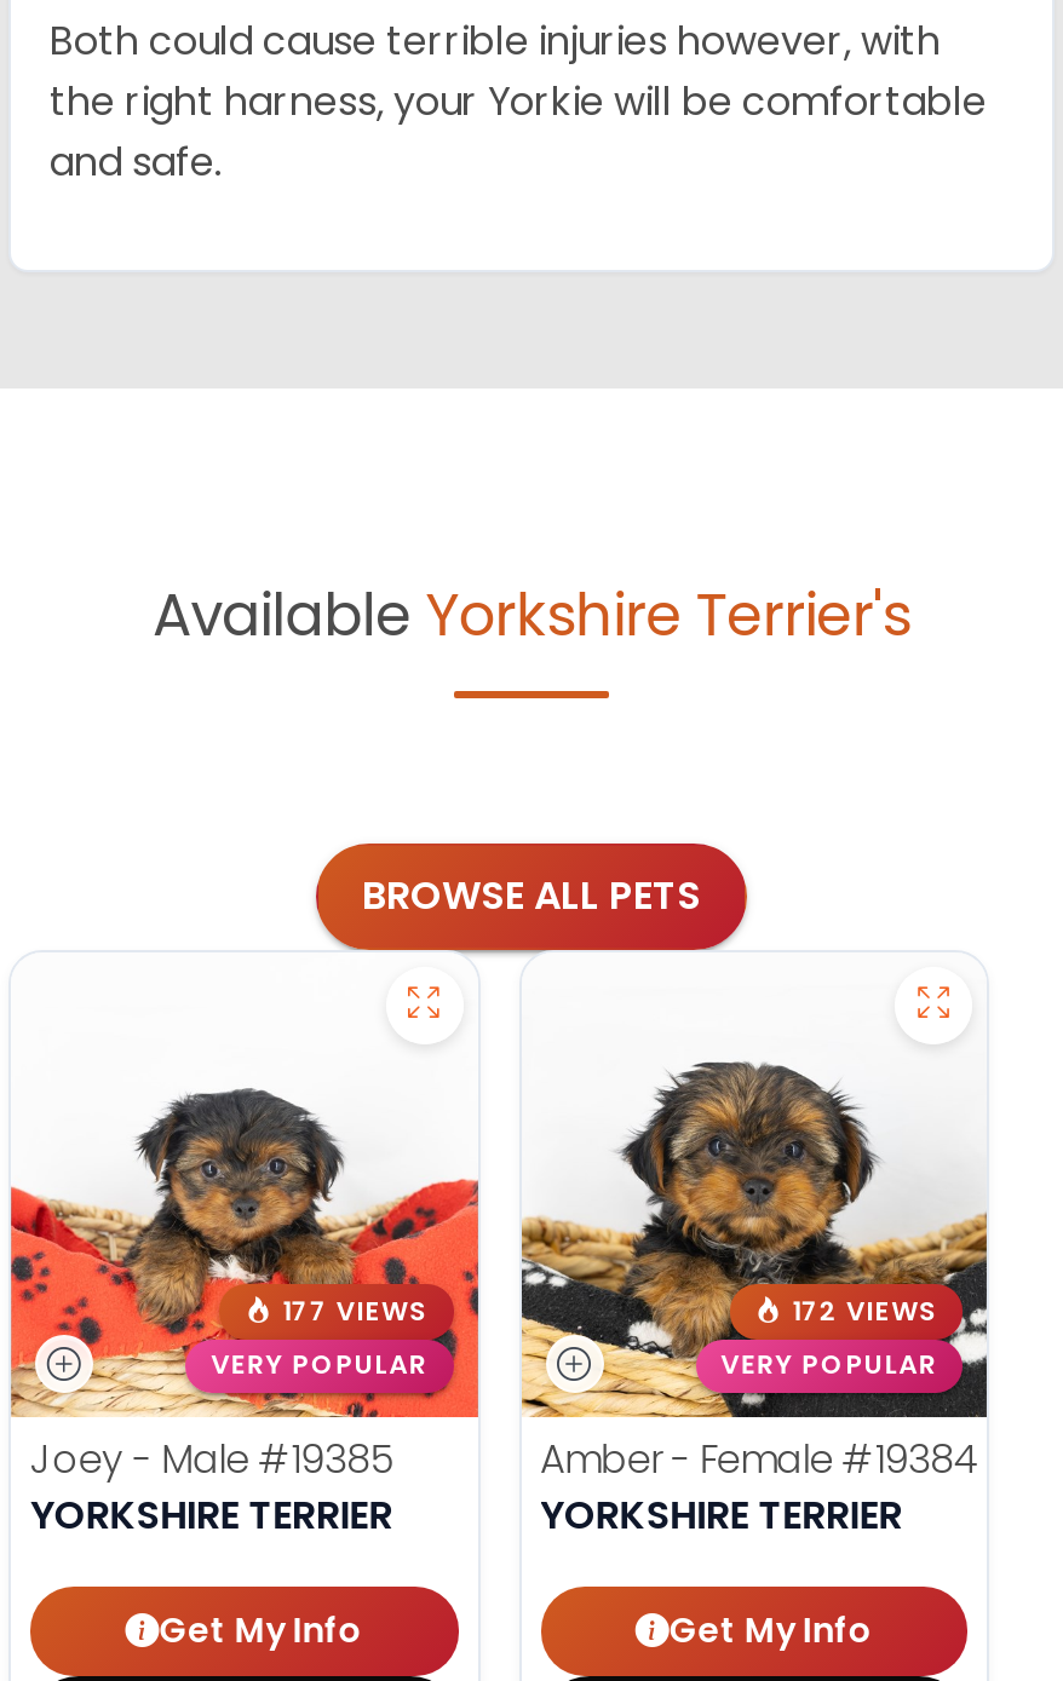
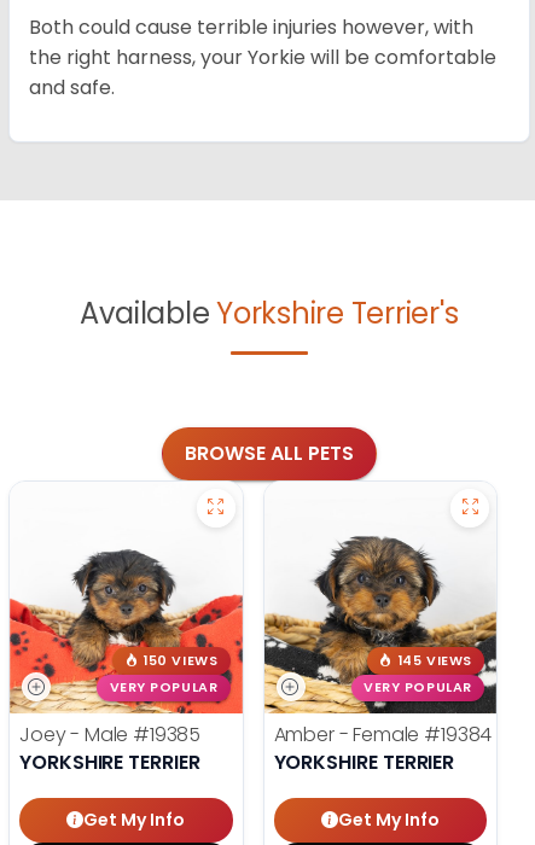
[283,1293,428,1330] 177 VIEWS -> [144,652,218,670] 150 VIEWS
[793,1293,938,1330] 172 VIEWS -> [398,652,472,670] 145 VIEWS

